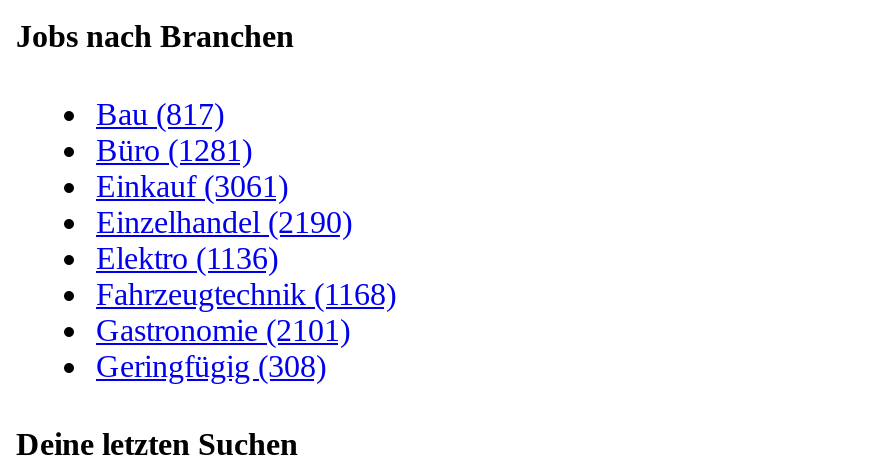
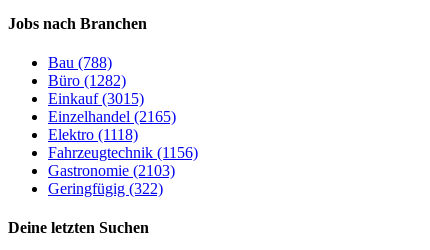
[96,97,224,131] Bau (817) -> [48,54,112,71] Bau (788)
[96,133,252,167] Büro (1281) -> [48,72,126,89] Büro (1282)
[96,169,288,203] Einkauf (3061) -> [48,90,144,107] Einkauf (3015)
[96,205,352,239] Einzelhandel (2190) -> [48,108,176,125] Einzelhandel (2165)
[96,241,278,275] Elektro (1136) -> [48,126,138,143] Elektro (1118)
[96,277,396,311] Fahrzeugtechnik (1168) -> [48,144,198,161] Fahrzeugtechnik (1156)
[96,313,350,347] Gastronomie (2101) -> [48,162,175,179] Gastronomie (2103)
[96,349,326,383] Geringfügig (308) -> [48,180,163,197] Geringfügig (322)

